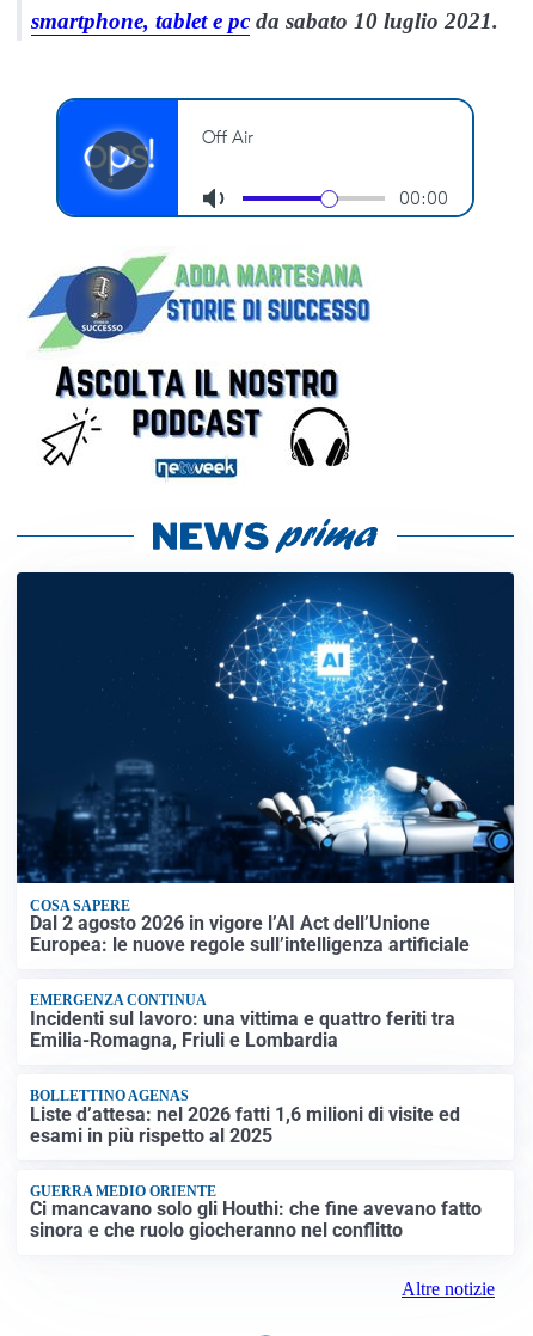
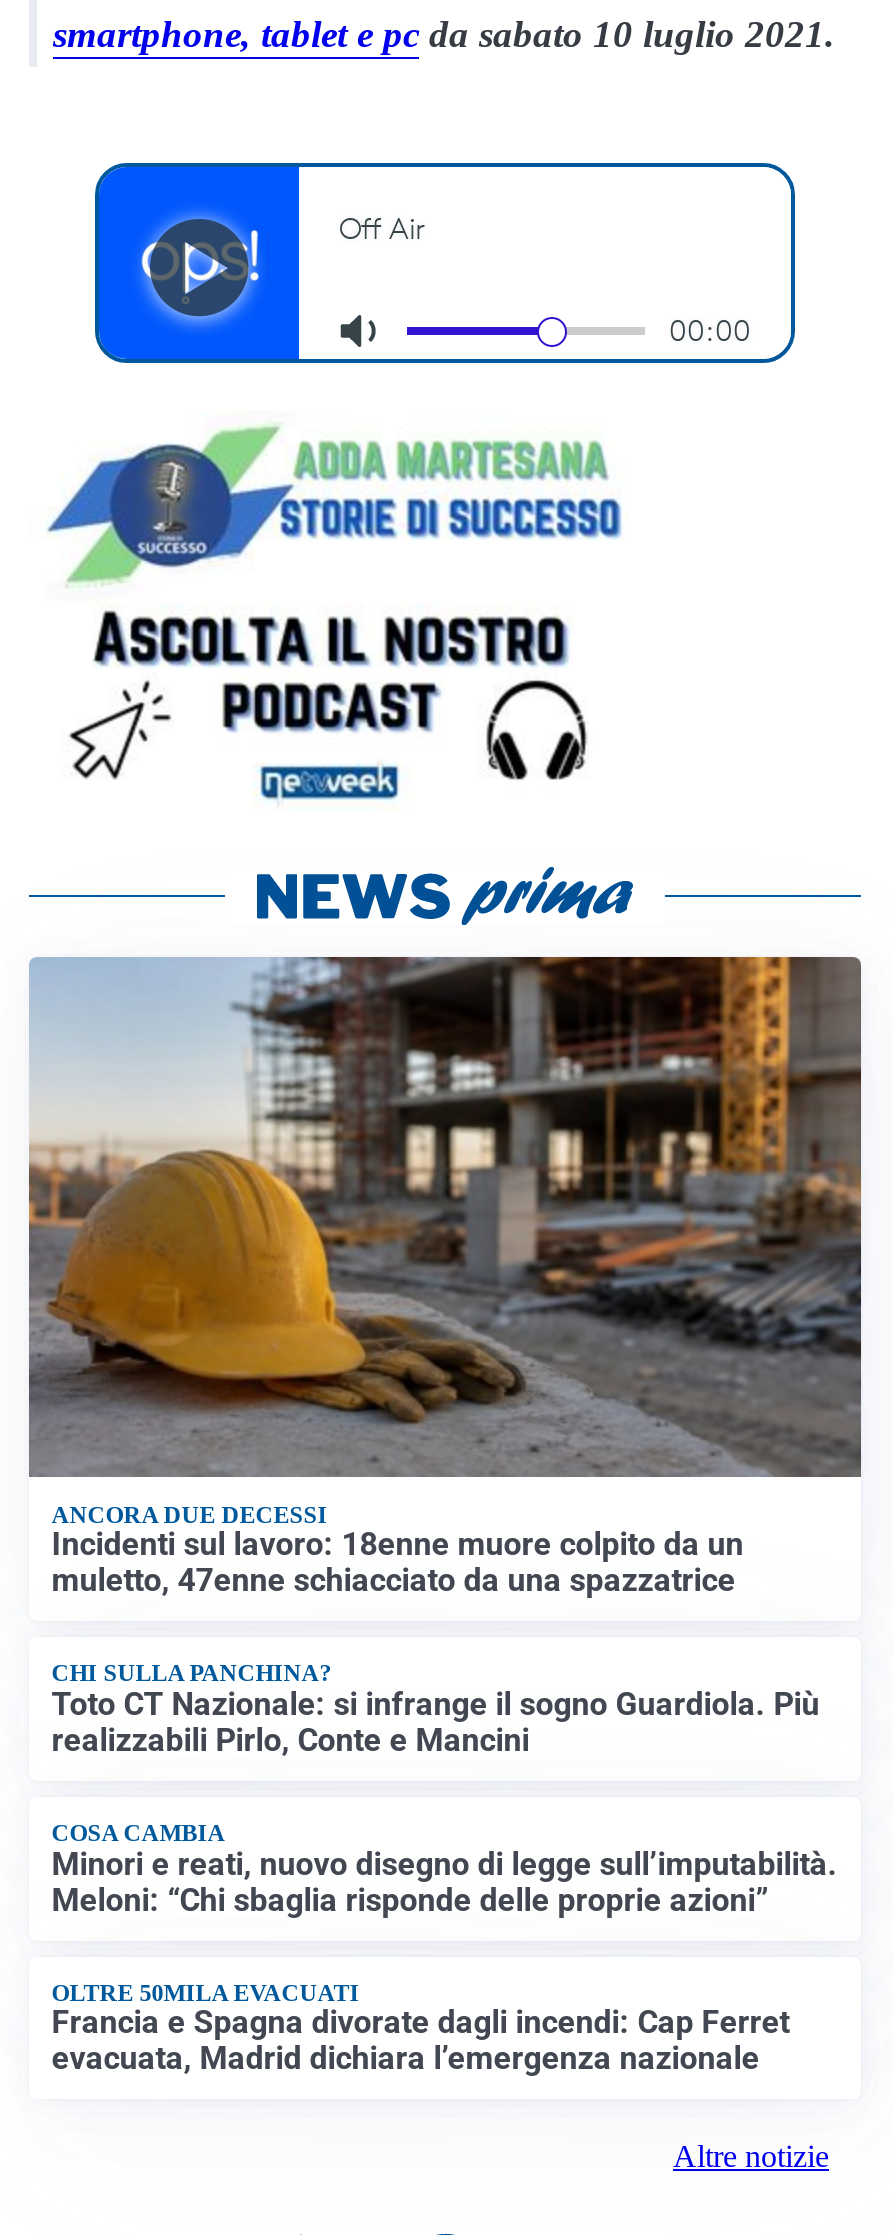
[16,571,515,956] [image] | COSA SAPERE | Dal 2 agosto 2026 in vigore l’AI Act dell’Unione | Europea: le nuove regole sull’intelligenza artificiale -> [27,955,863,1599] [image] | ANCORA DUE DECESSI | Incidenti sul lavoro: 18enne muore colpito da un | muletto, 47enne schiacciato da una spazzatrice
[30,992,456,1051] EMERGENZA CONTINUA | Incidenti sul lavoro: una vittima e quattro feriti tra | Emilia-Romagna, Friuli e Lombardia -> [51,1660,819,1759] CHI SULLA PANCHINA? | Toto CT Nazionale: si infrange il sogno Guardiola. Più | realizzabili Pirlo, Conte e Mancini
[30,1088,460,1147] BOLLETTINO AGENAS | Liste d’attesa: nel 2026 fatti 1,6 milioni di visite ed | esami in più rispetto al 2025 -> [51,1819,837,1918] COSA CAMBIA | Minori e reati, nuovo disegno di legge sull’imputabilità. | Meloni: “Chi sbaglia risponde delle proprie azioni”
[30,1183,482,1242] GUERRA MEDIO ORIENTE | Ci mancavano solo gli Houthi: che fine avevano fatto | sinora e che ruolo giocheranno nel conflitto -> [51,1979,789,2077] OLTRE 50MILA EVACUATI | Francia e Spagna divorate dagli incendi: Cap Ferret | evacuata, Madrid dichiara l’emergenza nazionale

